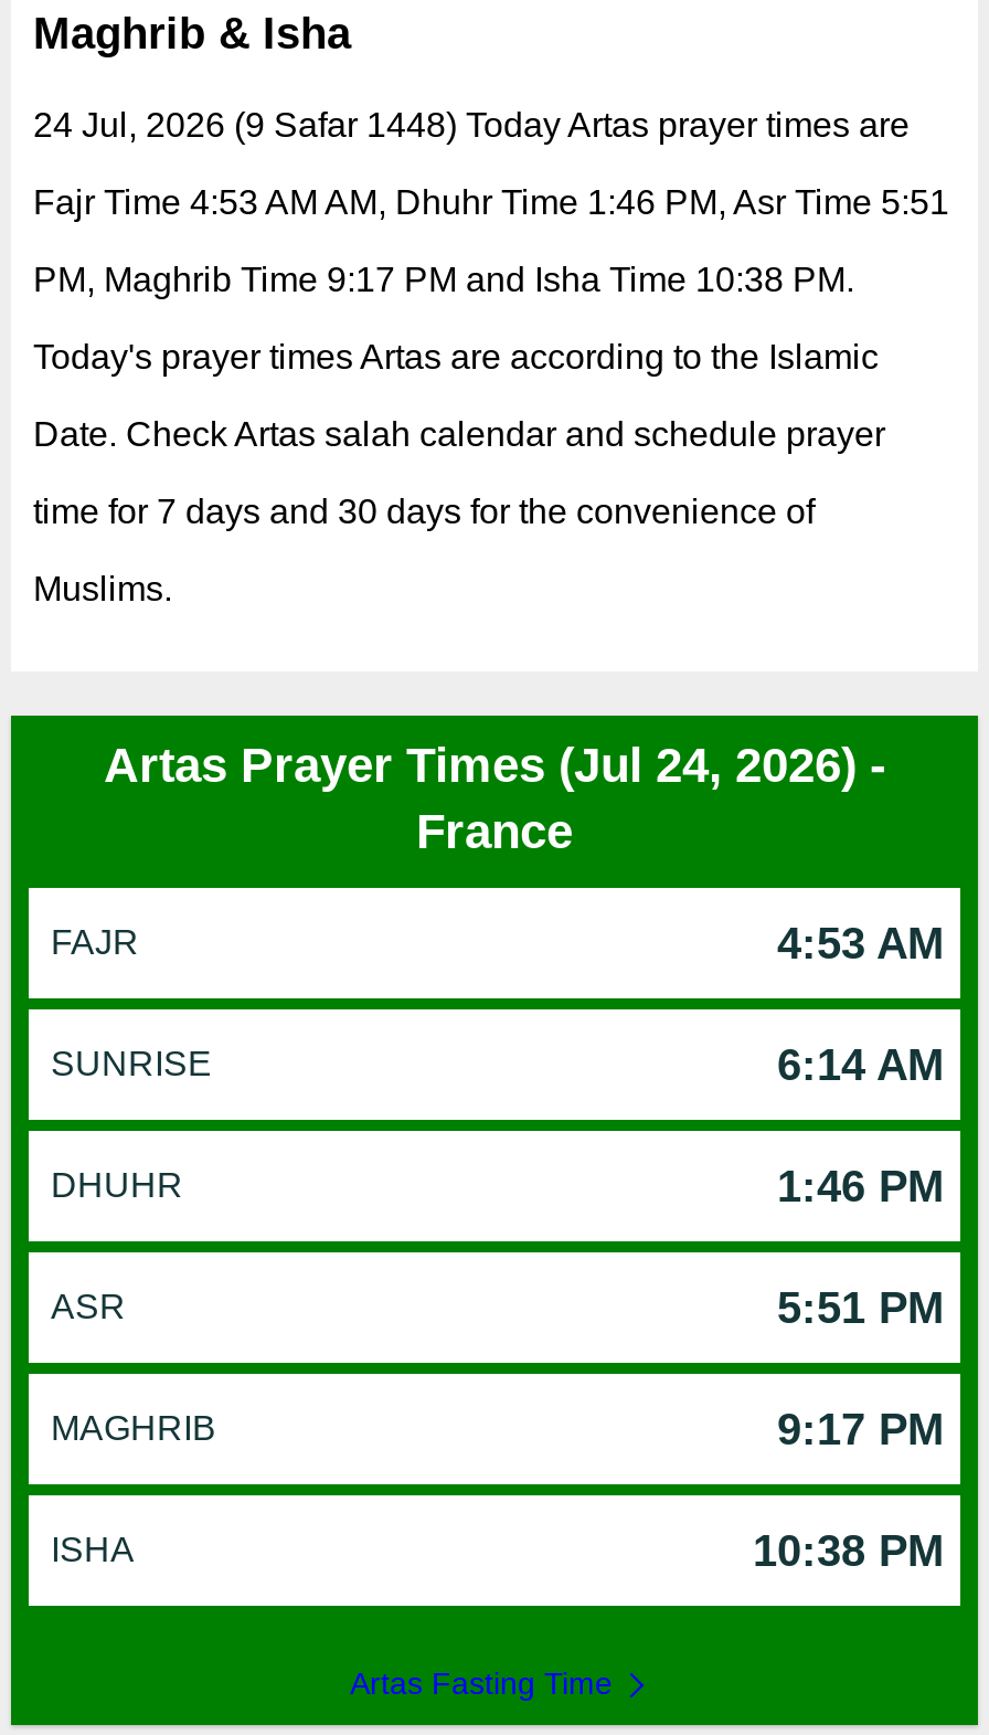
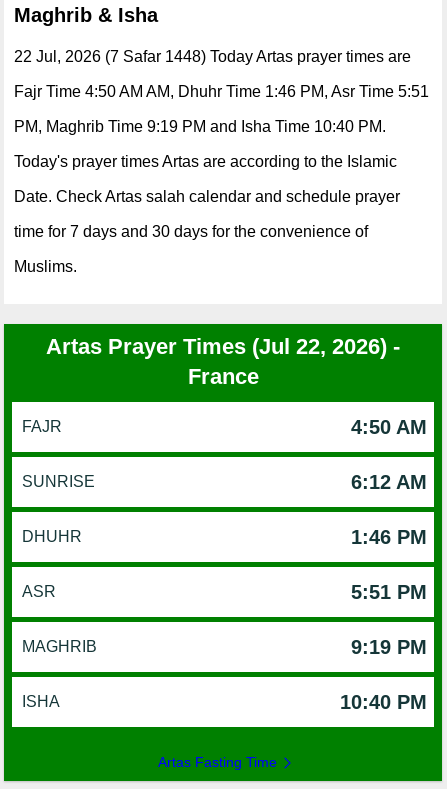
[33,106,910,144] 24 Jul, 2026 (9 Safar 1448) Today Artas prayer times are -> [14,48,411,65] 22 Jul, 2026 (7 Safar 1448) Today Artas prayer times are
[33,183,949,221] Fajr Time 4:53 AM AM, Dhuhr Time 1:46 PM, Asr Time 5:51 -> [14,83,429,100] Fajr Time 4:50 AM AM, Dhuhr Time 1:46 PM, Asr Time 5:51
[33,261,854,298] PM, Maghrib Time 9:17 PM and Isha Time 10:38 PM. -> [14,118,386,135] PM, Maghrib Time 9:19 PM and Isha Time 10:40 PM.
[104,738,885,793] Artas Prayer Times (Jul 24, 2026) - -> [46,334,400,359] Artas Prayer Times (Jul 22, 2026) -
[777,919,945,967] 4:53 AM -> [351,416,427,438] 4:50 AM
[777,1040,945,1089] 6:14 AM -> [351,471,427,493] 6:12 AM
[777,1405,945,1453] 9:17 PM -> [351,636,427,658] 9:19 PM
[753,1526,945,1575] 10:38 PM -> [340,691,427,713] 10:40 PM

